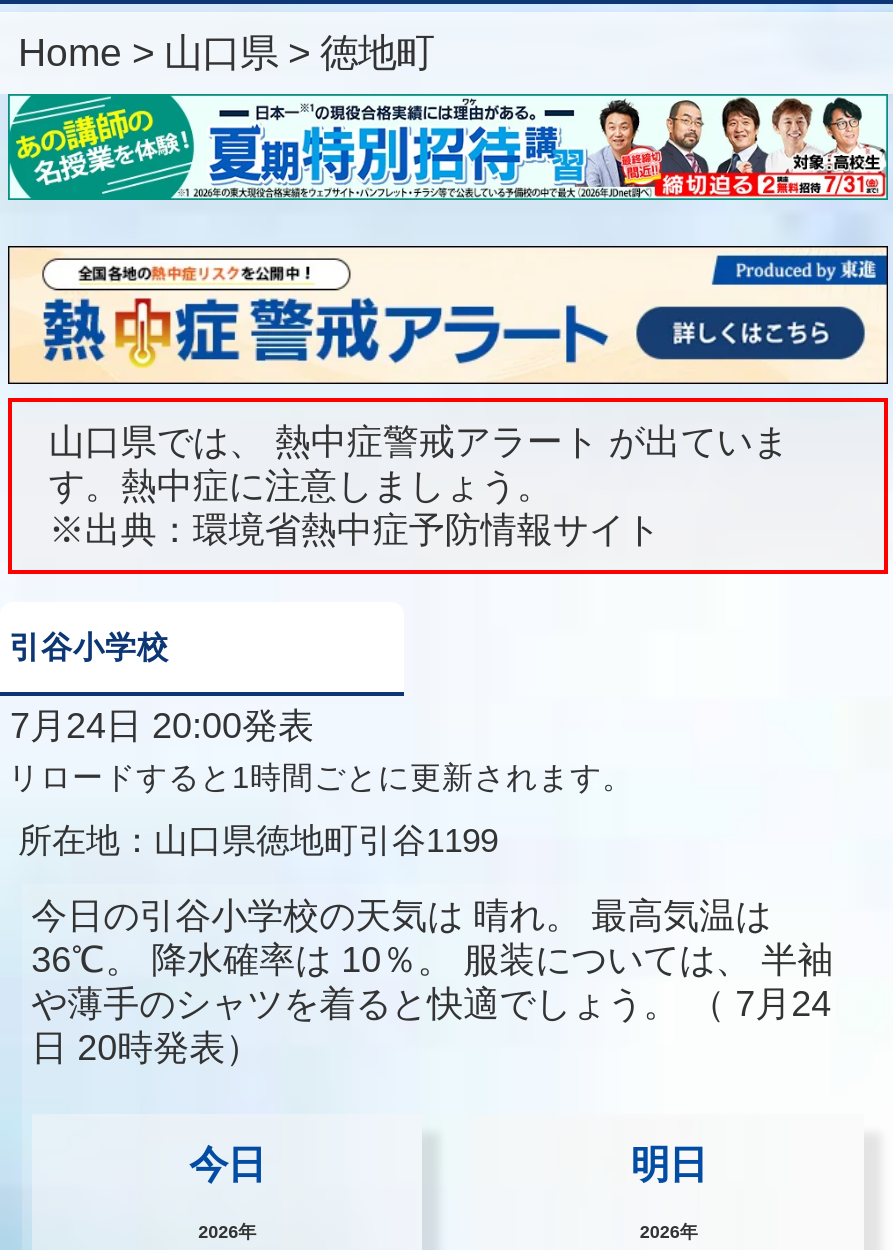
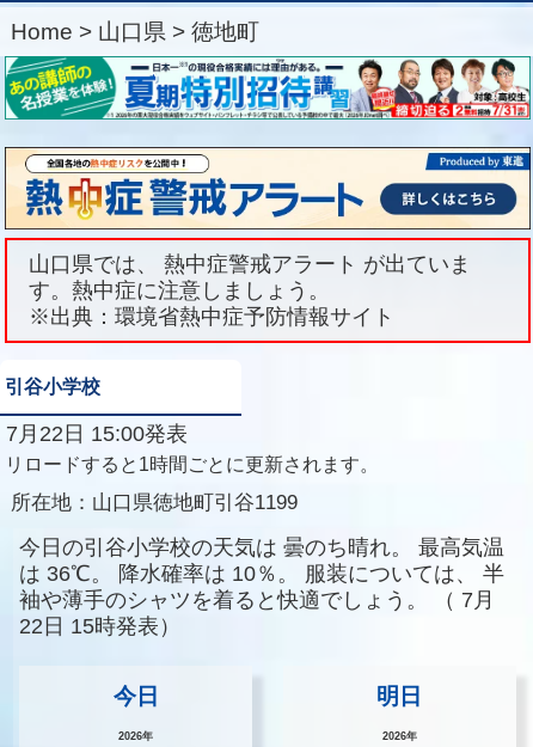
[0,706,314,746] 7月24日 20:00発表 -> [0,422,188,446] 7月22日 15:00発表
[31,896,833,1068] 今日の引谷小学校の天気は 晴れ。 最高気温は | 36℃。 降水確率は 10％。 服装については、 半袖 | や薄手のシャツを着ると快適でしょう。（ 7月24 | 日 20時発表） -> [19,535,504,638] 今日の引谷小学校の天気は 曇のち晴れ。 最高気温 | は 36℃。 降水確率は 10％。 服装については、 半 | 袖や薄手のシャツを着ると快適でしょう。（ 7月 | 22日 15時発表）

